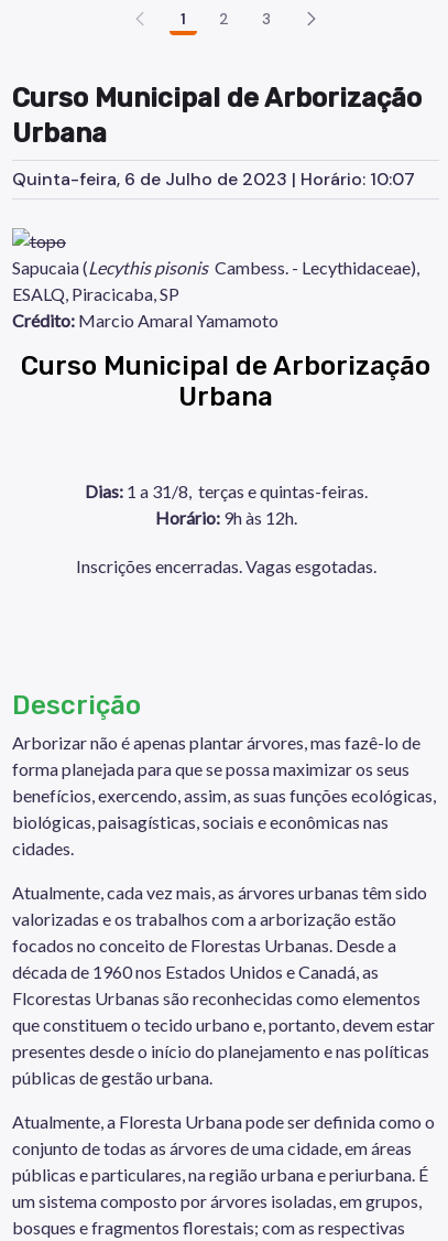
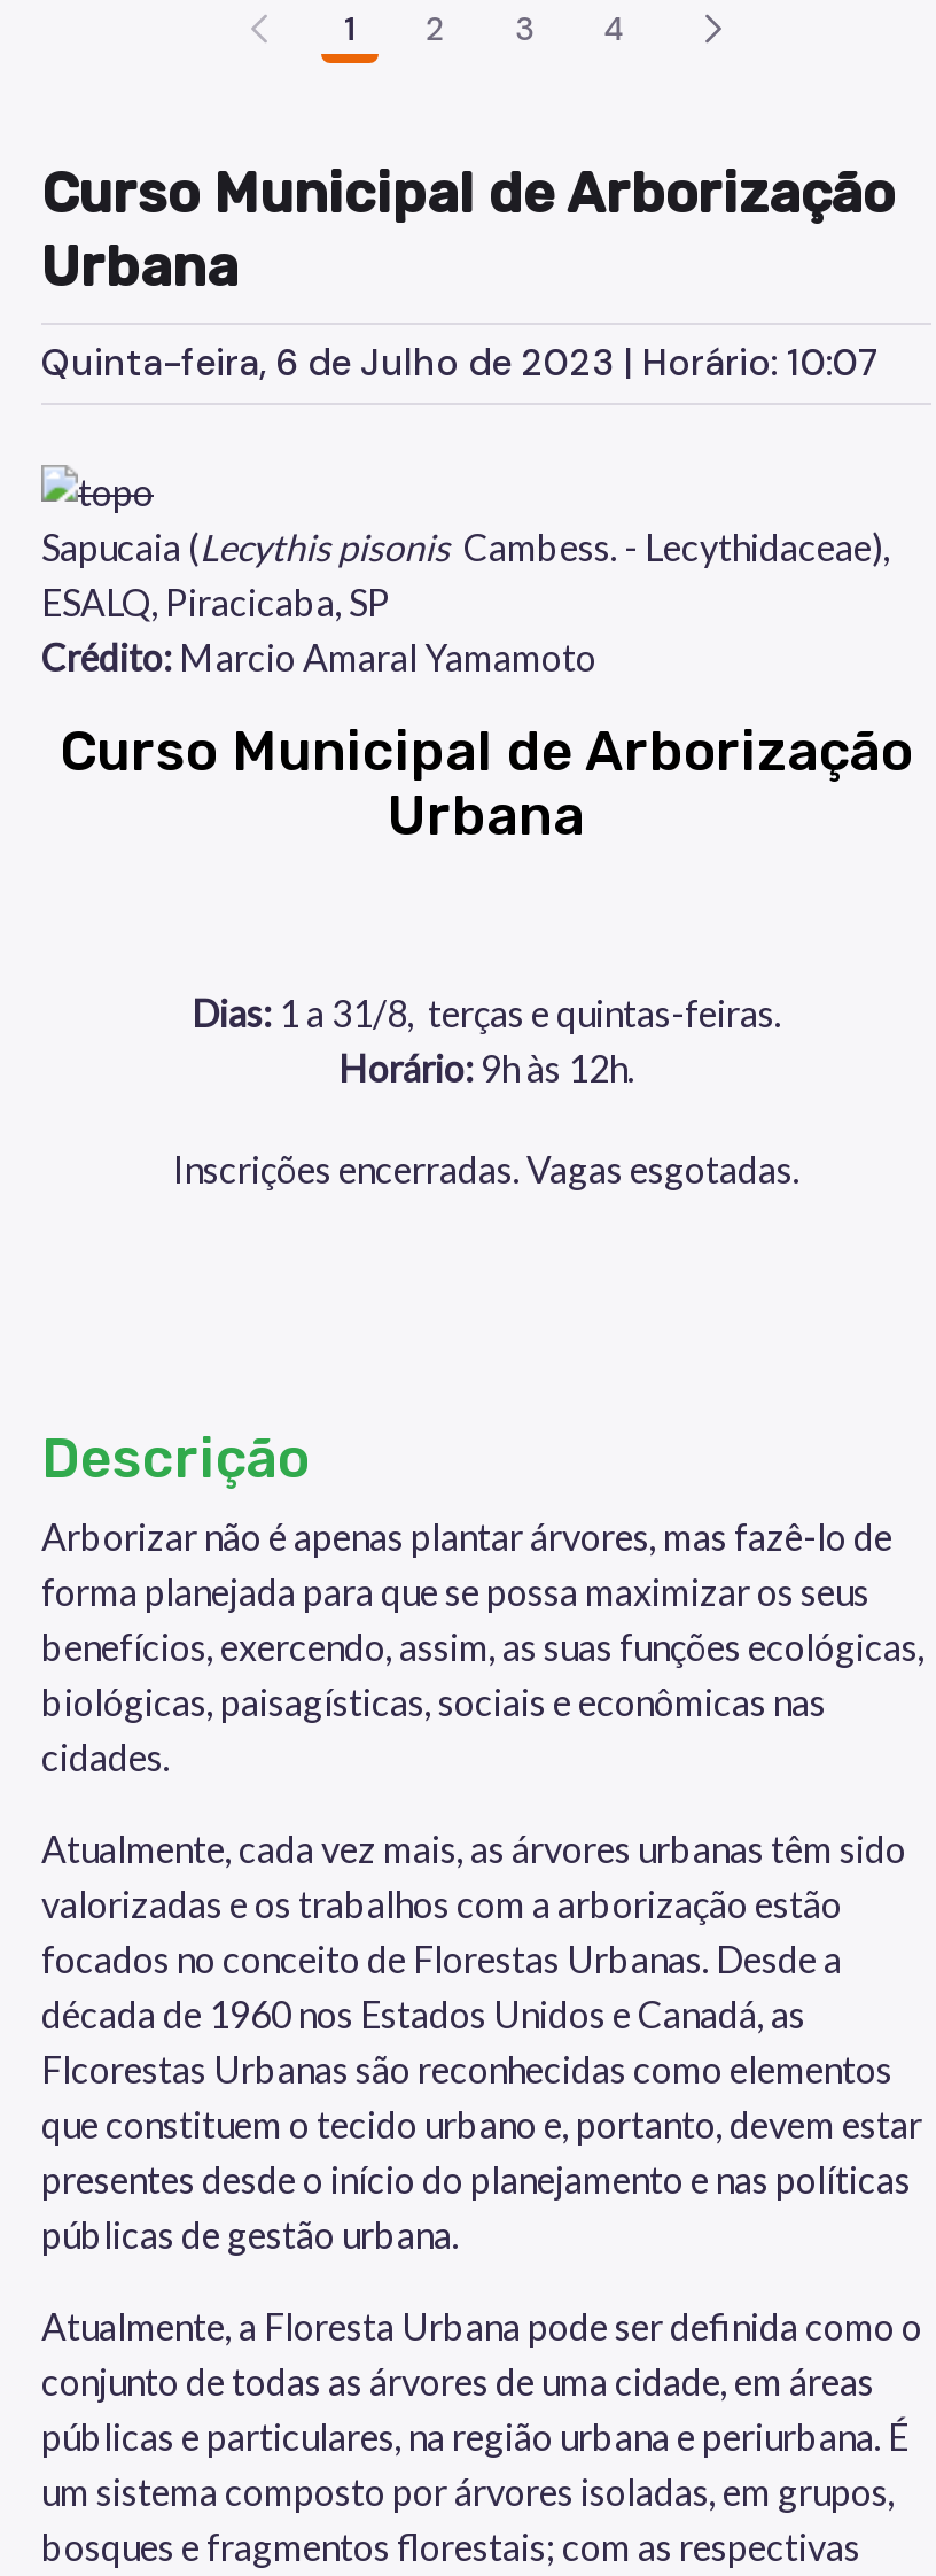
none -> [604,9,628,51] 4

